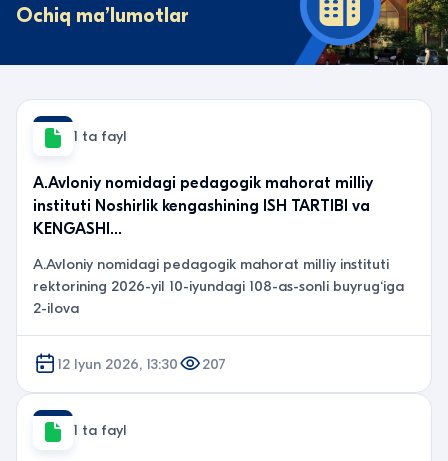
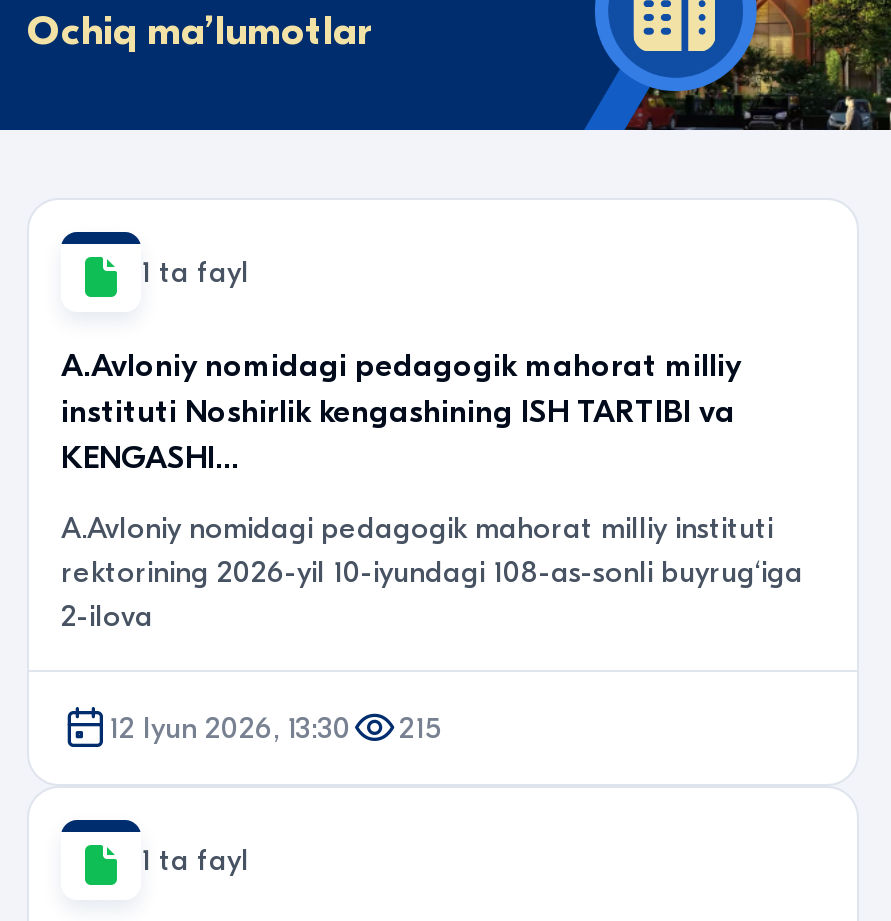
[57,355,226,373] 12 Iyun 2026, 13:30 207 -> [109,710,441,746] 12 Iyun 2026, 13:30 215

